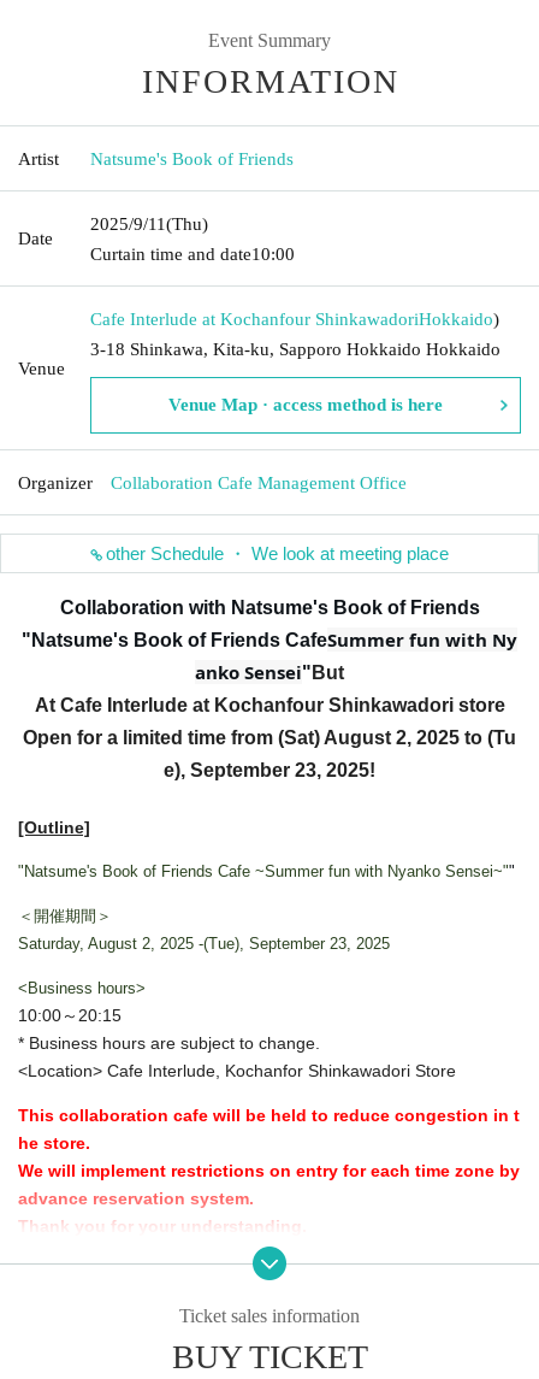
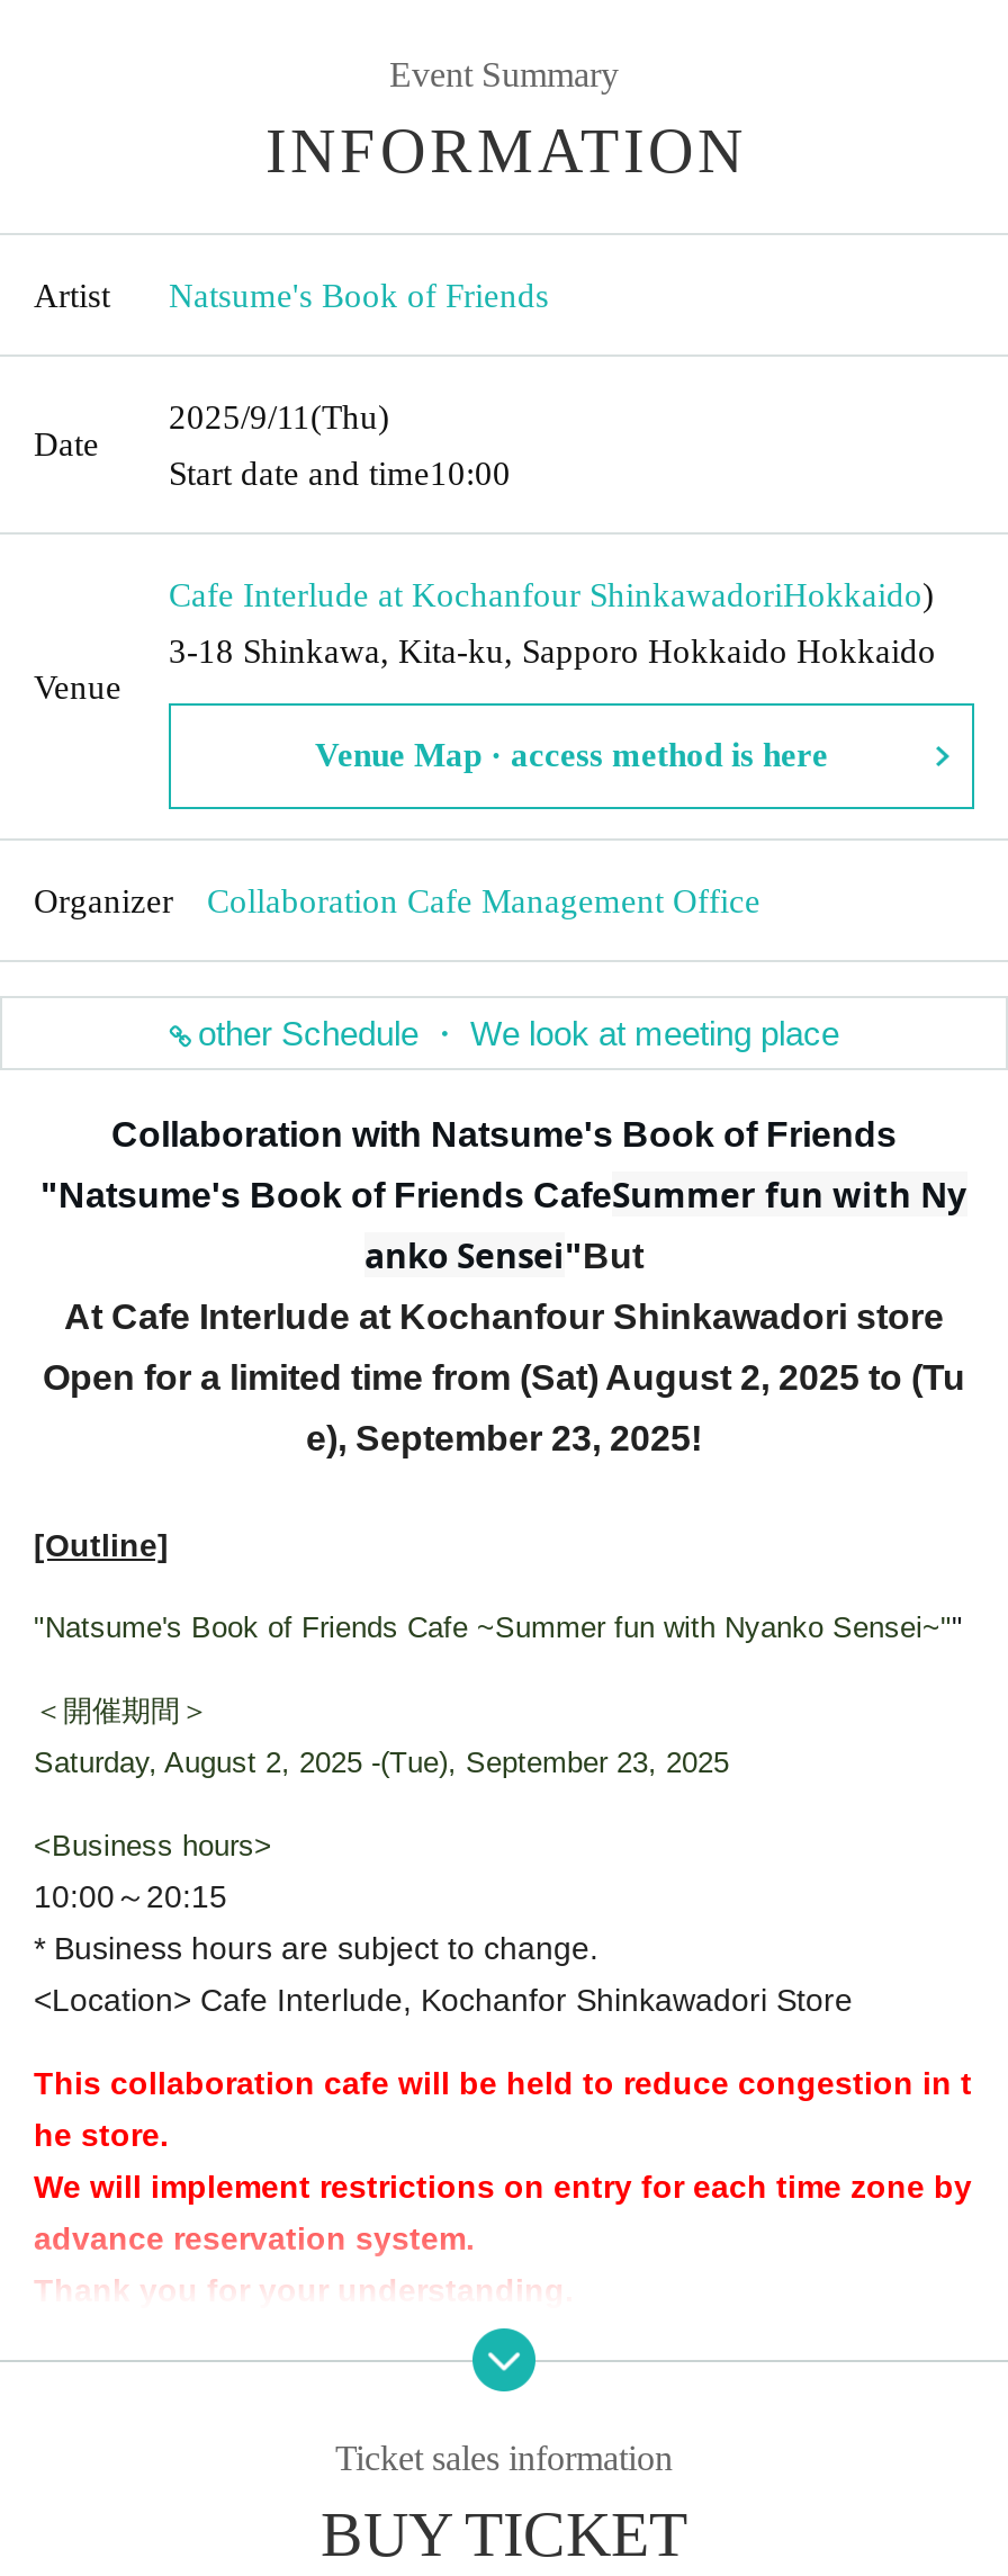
[90,244,295,263] Curtain time and date10:00 -> [169,455,511,491] Start date and time10:00

